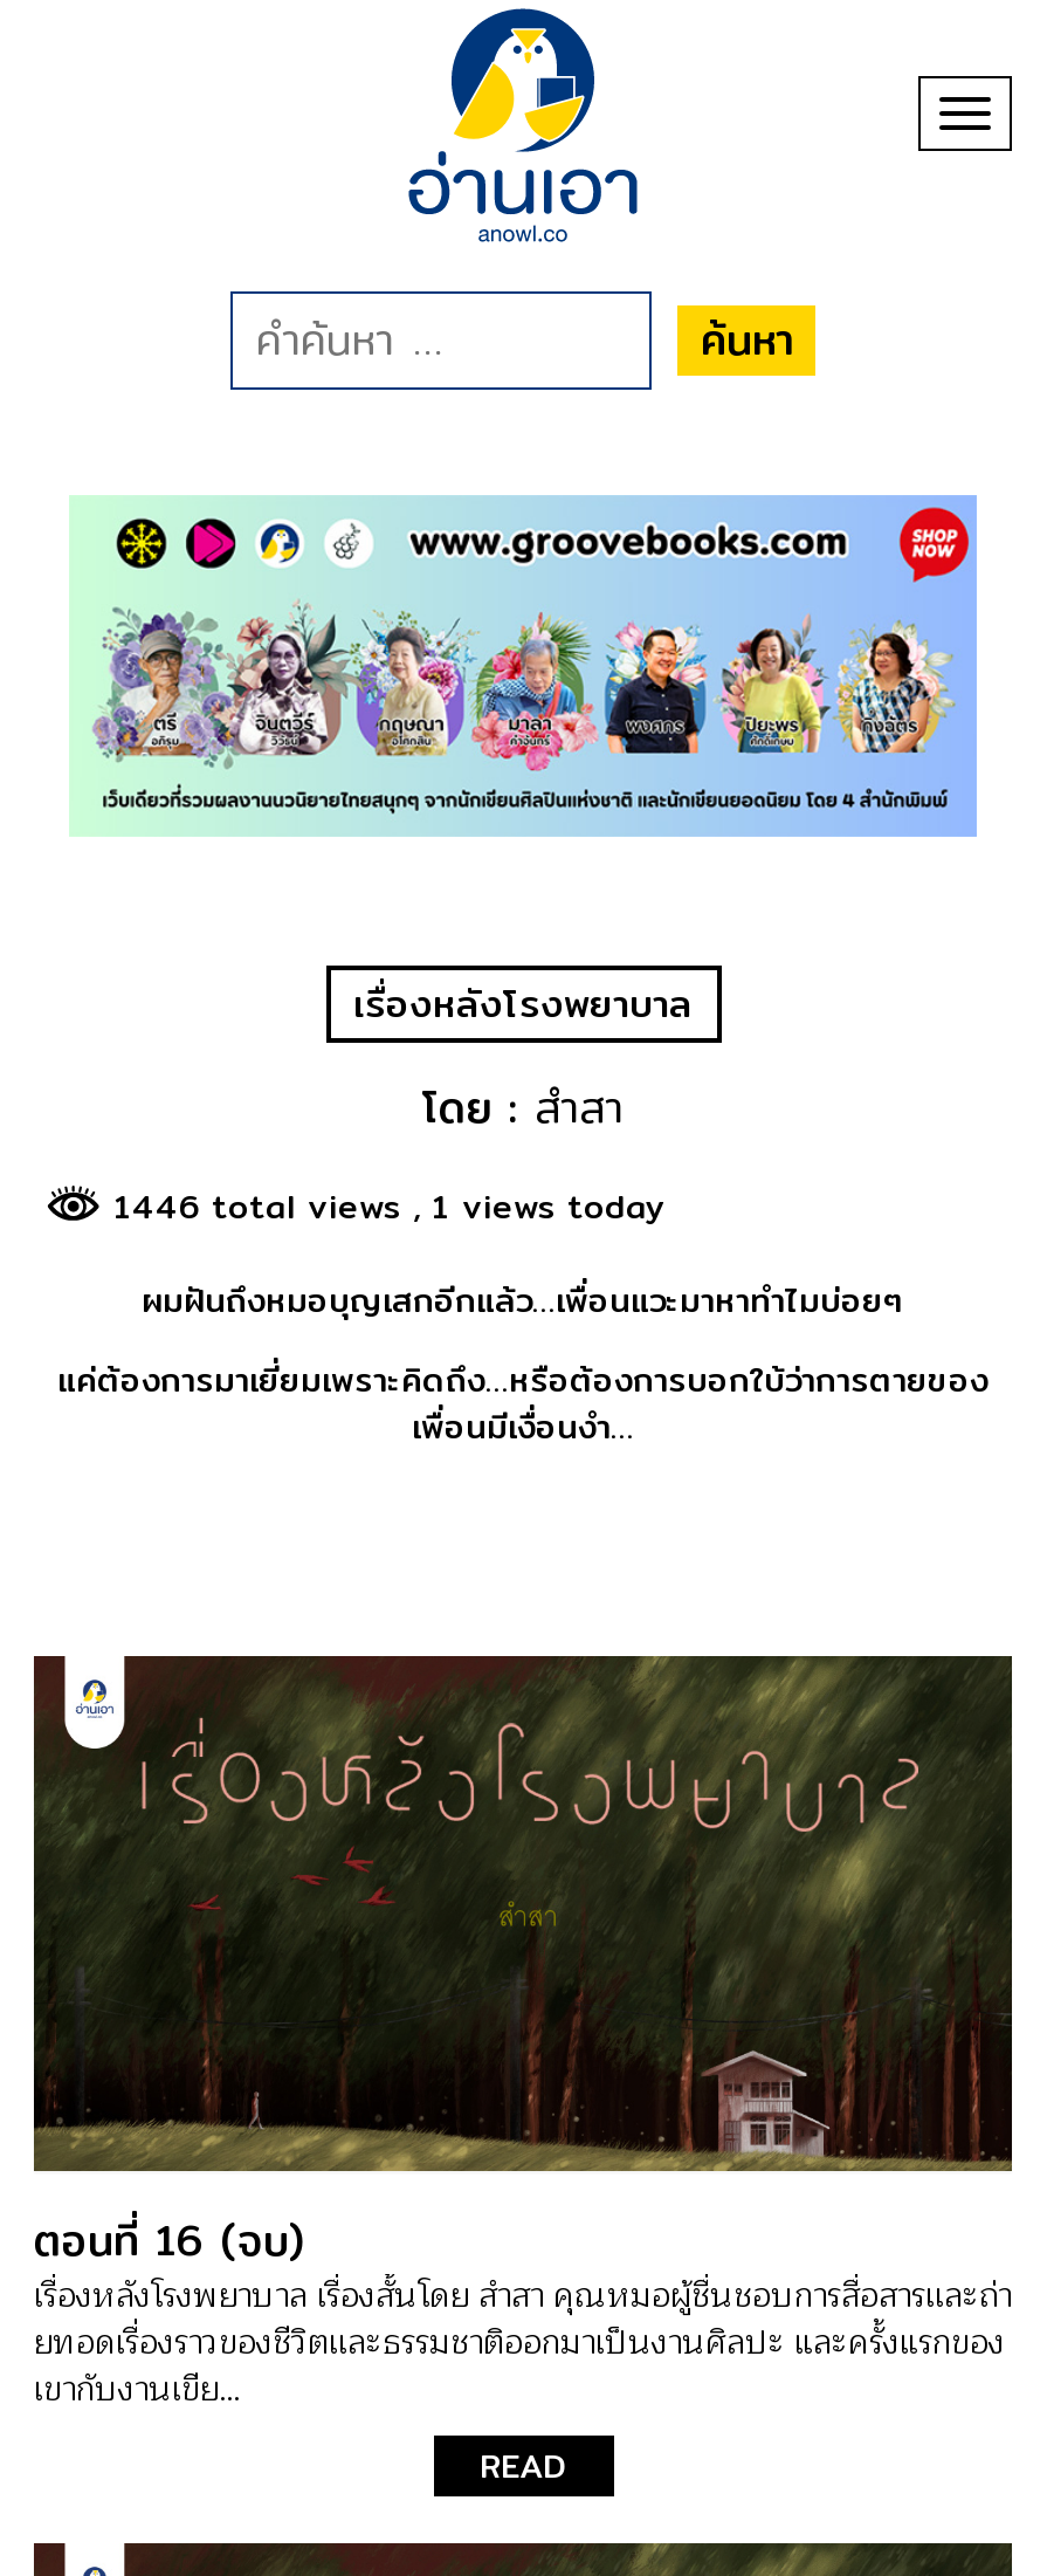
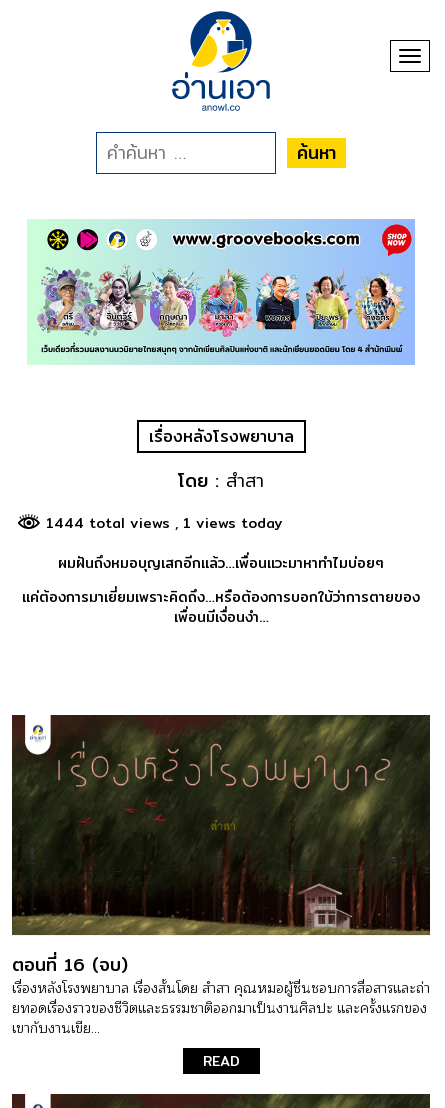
[102,1181,663,1232] 1446 total views, 1 views today -> [41,512,282,534] 1444 total views, 1 views today

